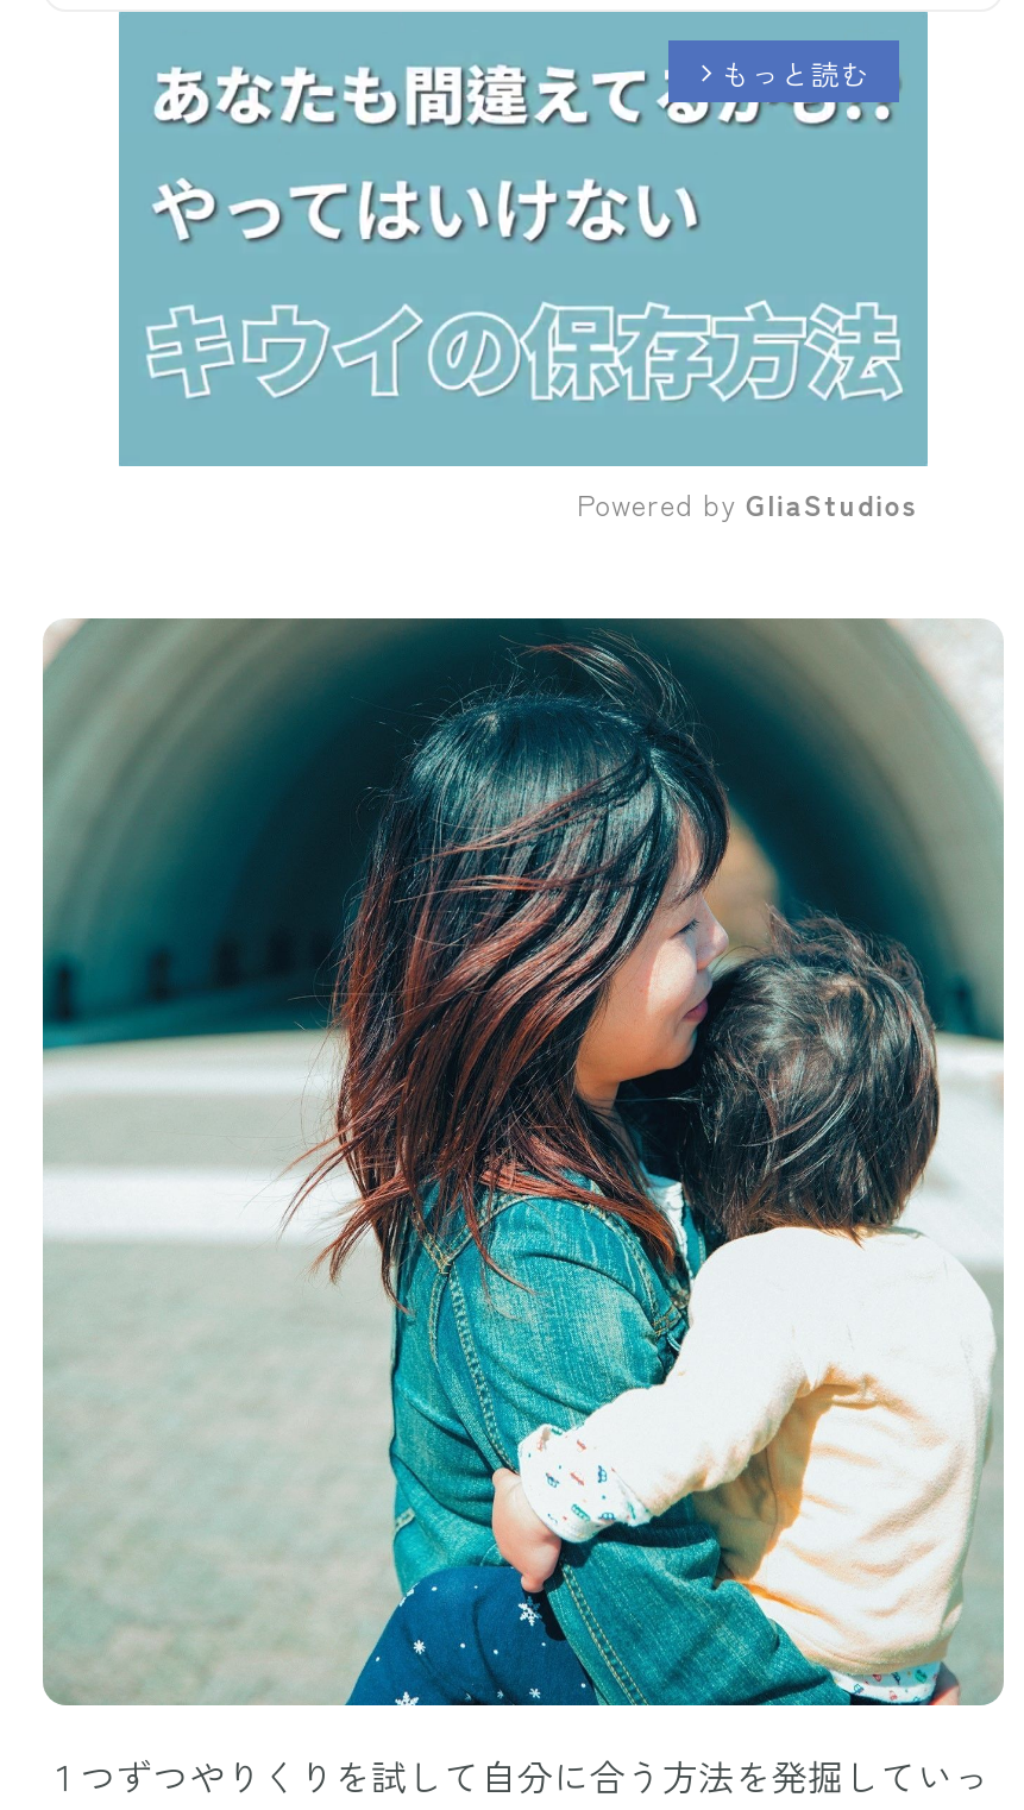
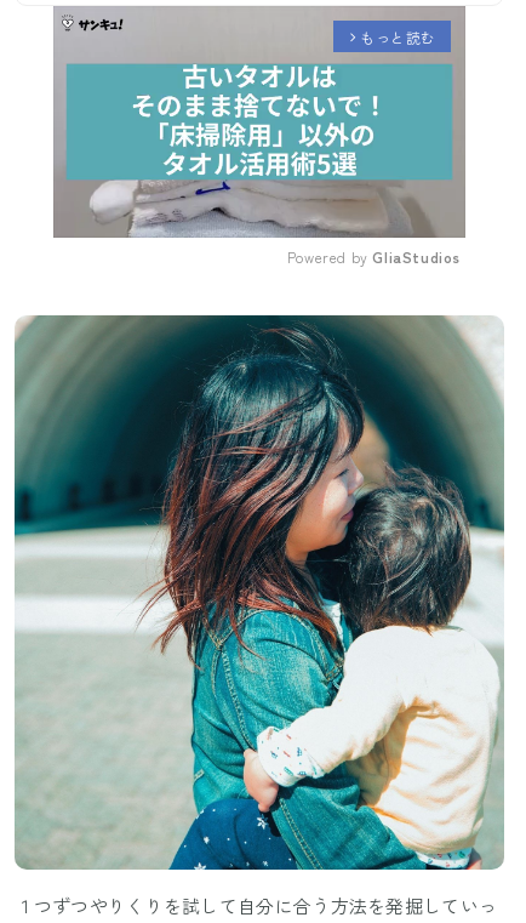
[119,12,928,466] [image] -> [53,6,465,238] [image]

